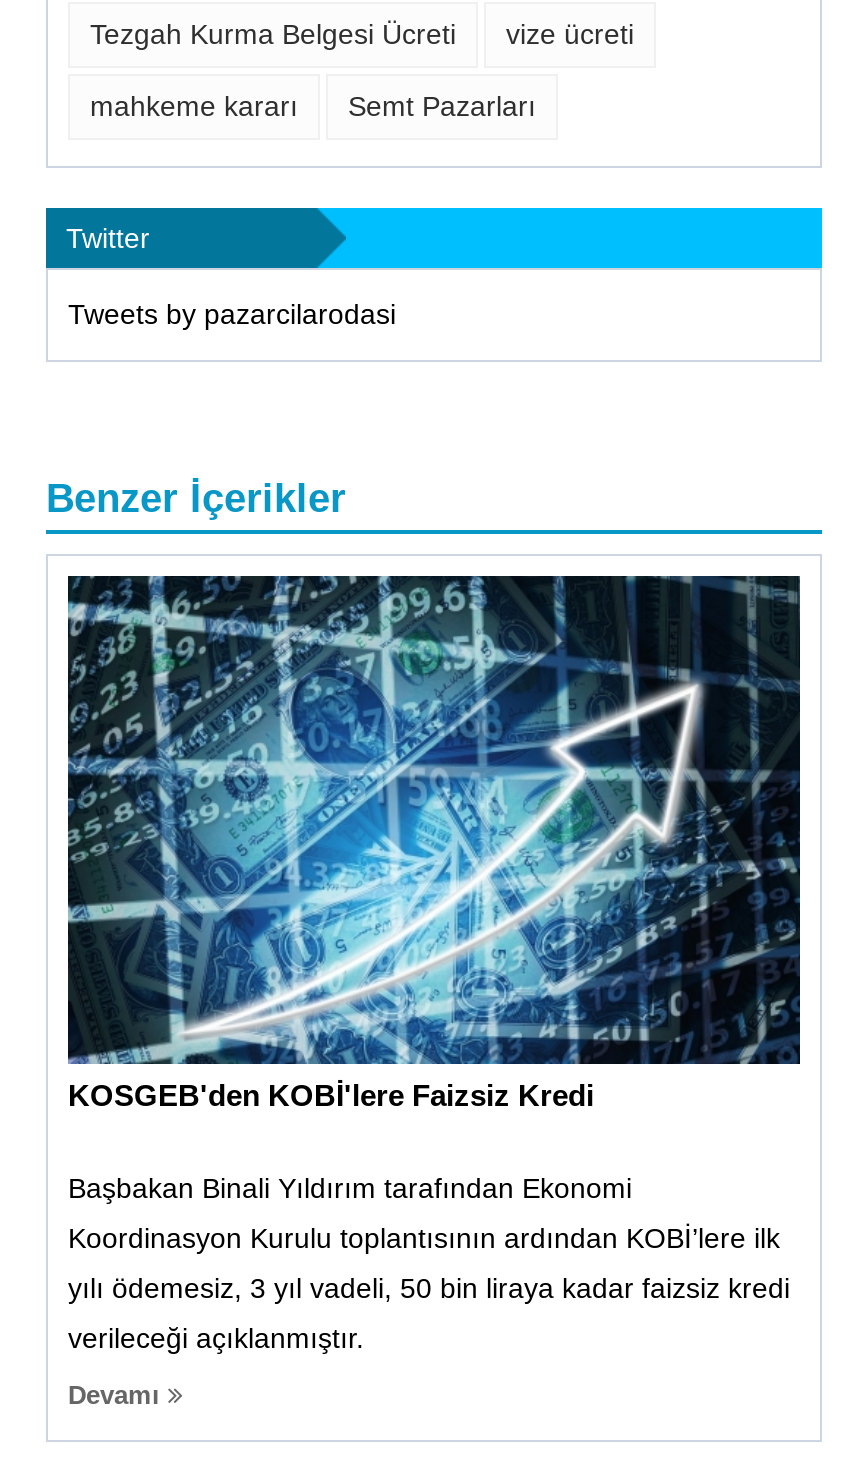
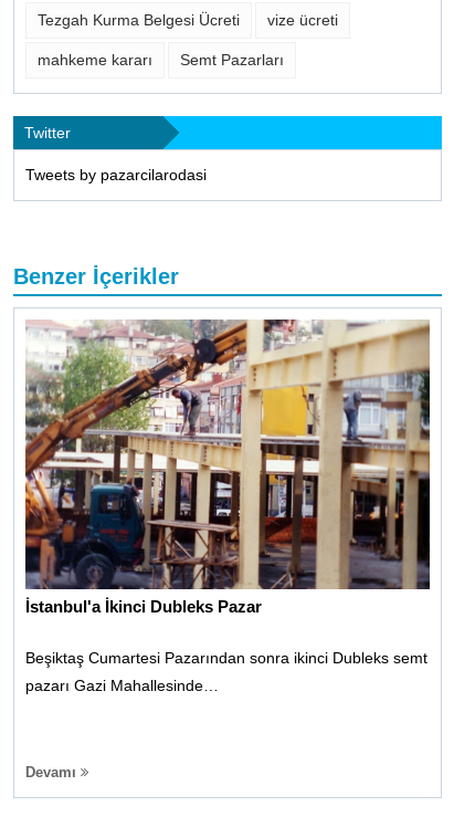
[66,574,802,1353] [image] | KOSGEB'den KOBİ'lere Faizsiz Kredi | Başbakan Binali Yıldırım tarafından Ekonomi | Koordinasyon Kurulu toplantısının ardından KOBİ’lere ilk | yılı ödemesiz, 3 yıl vadeli, 50 bin liraya kadar faizsiz kredi | verileceği açıklanmıştır. -> [24,318,431,694] [image] | İstanbul'a İkinci Dubleks Pazar | Beşiktaş Cumartesi Pazarından sonra ikinci Dubleks semt | pazarı Gazi Mahallesinde…

